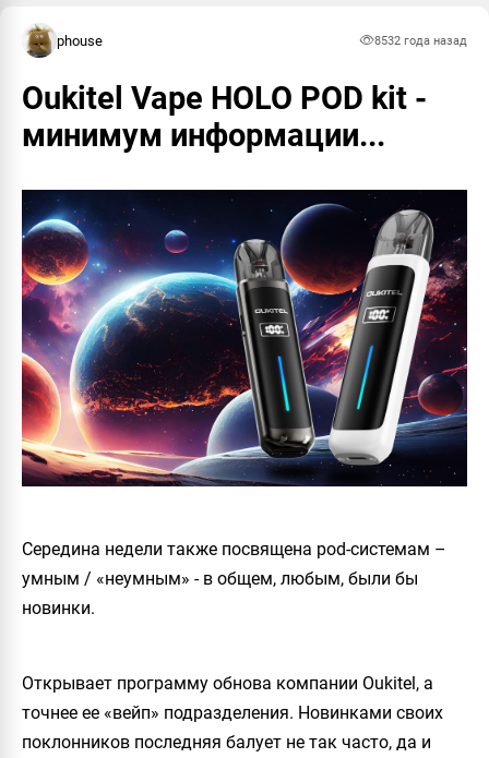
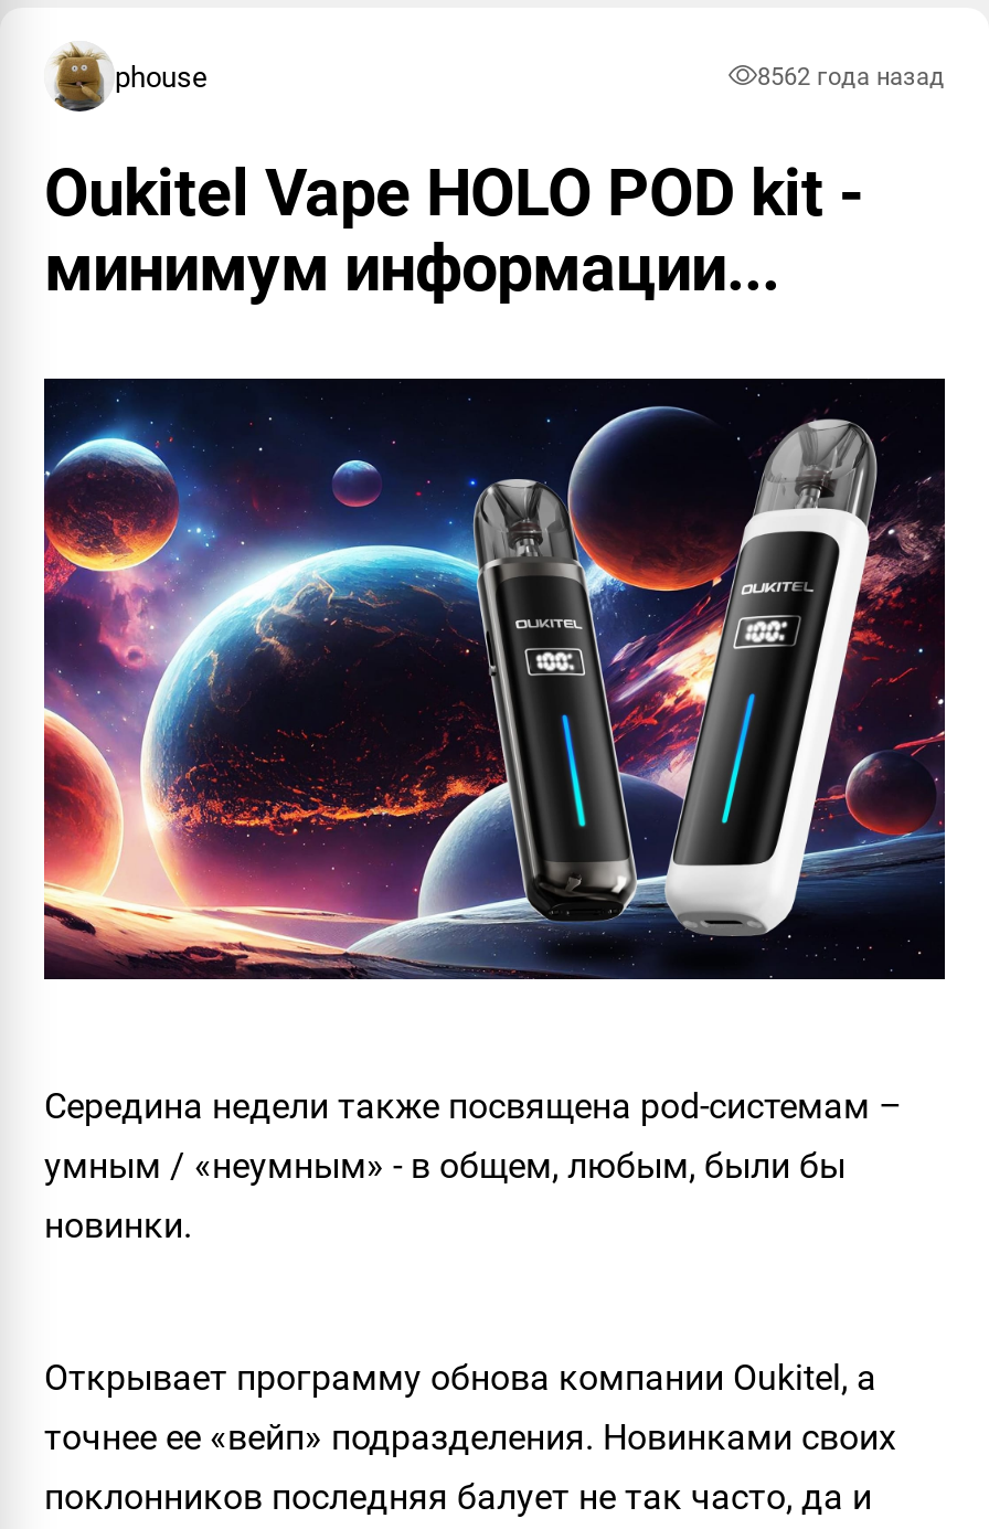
[374,33,467,47] 8532 года назад -> [757,62,945,91] 8562 года назад

